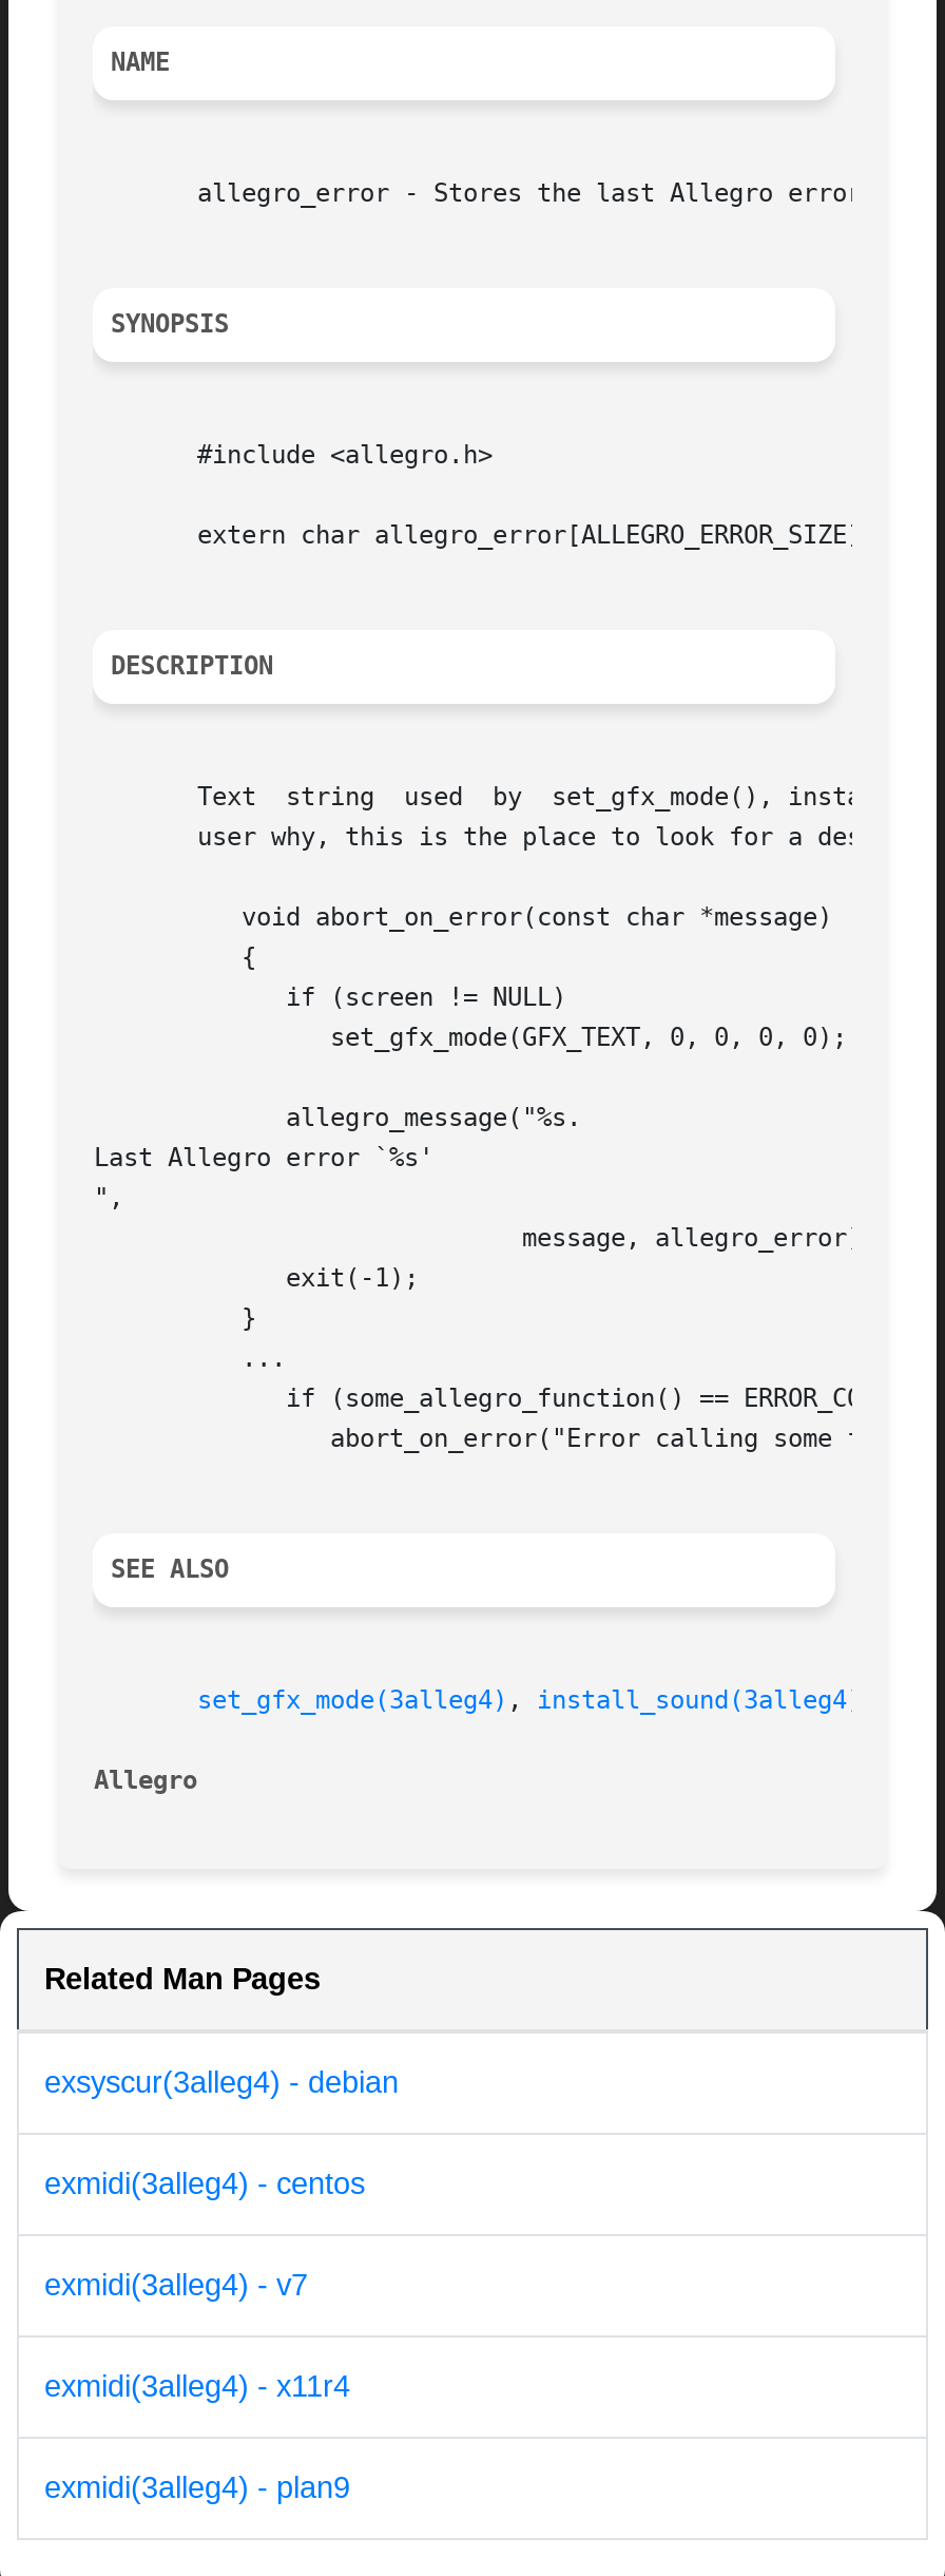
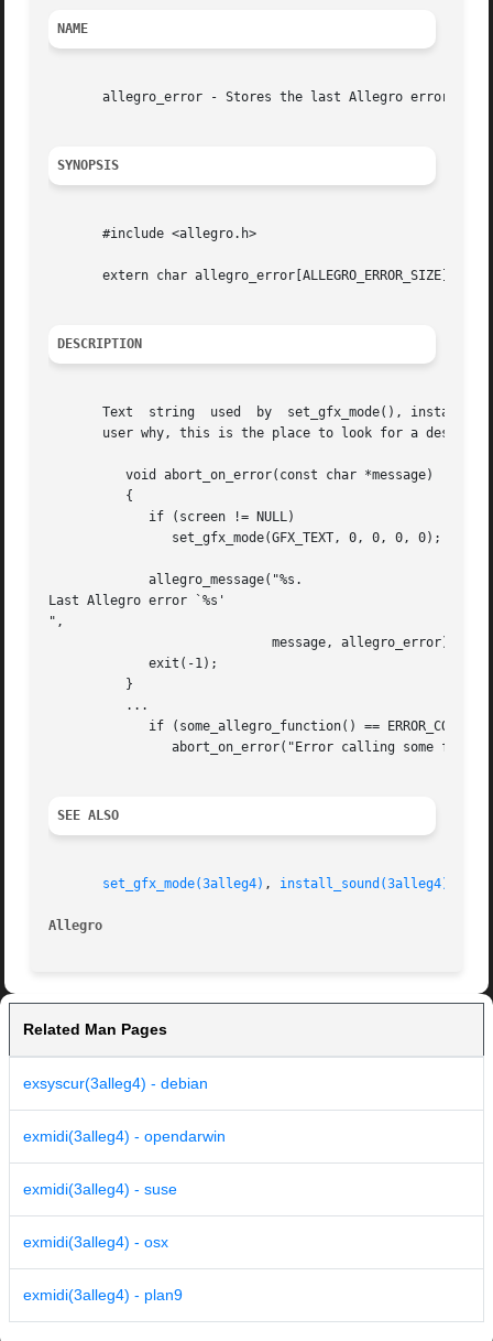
[44,2167,365,2201] exmidi(3alleg4) - centos -> [23,1128,226,1145] exmidi(3alleg4) - opendarwin
[44,2268,308,2302] exmidi(3alleg4) - v7 -> [23,1180,177,1198] exmidi(3alleg4) - suse
[44,2370,350,2404] exmidi(3alleg4) - x11r4 -> [23,1233,168,1251] exmidi(3alleg4) - osx

